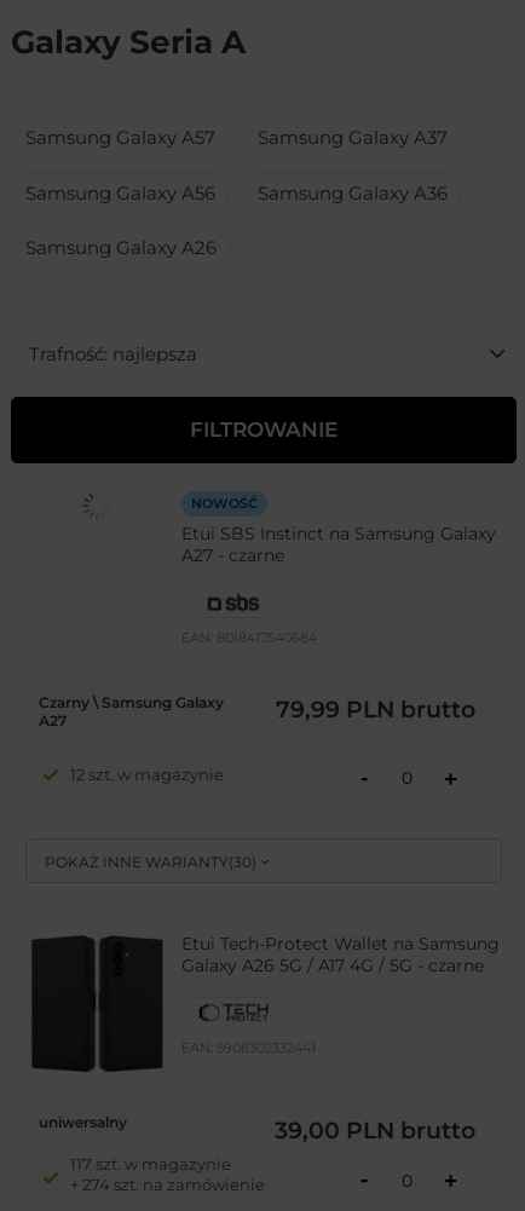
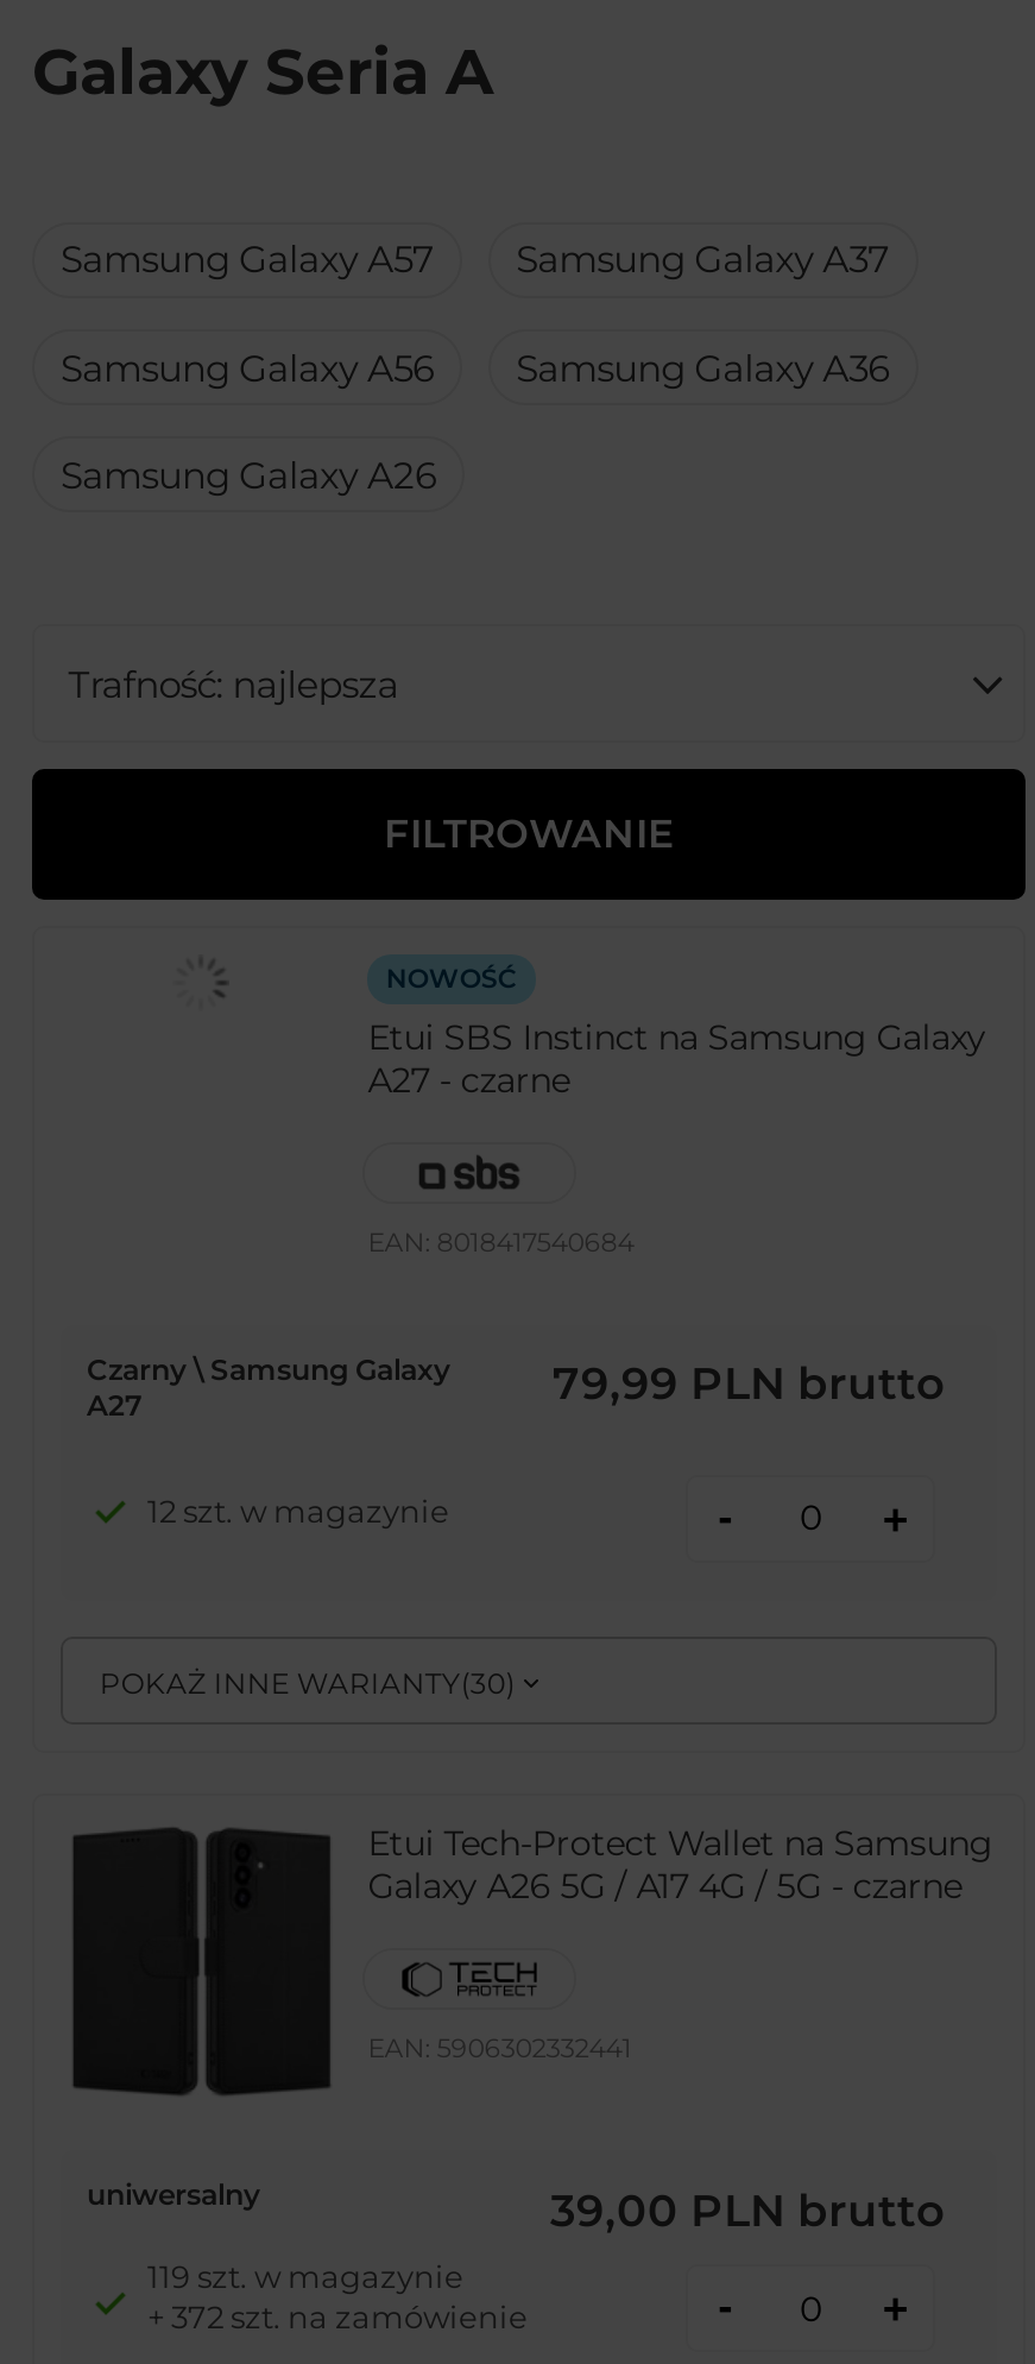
[70,1154,230,1173] 117 szt. w magazynie -> [147,2257,463,2295] 119 szt. w magazynie
[70,1175,264,1194] + 274 szt. na zamówienie -> [147,2297,528,2335] + 372 szt. na zamówienie

